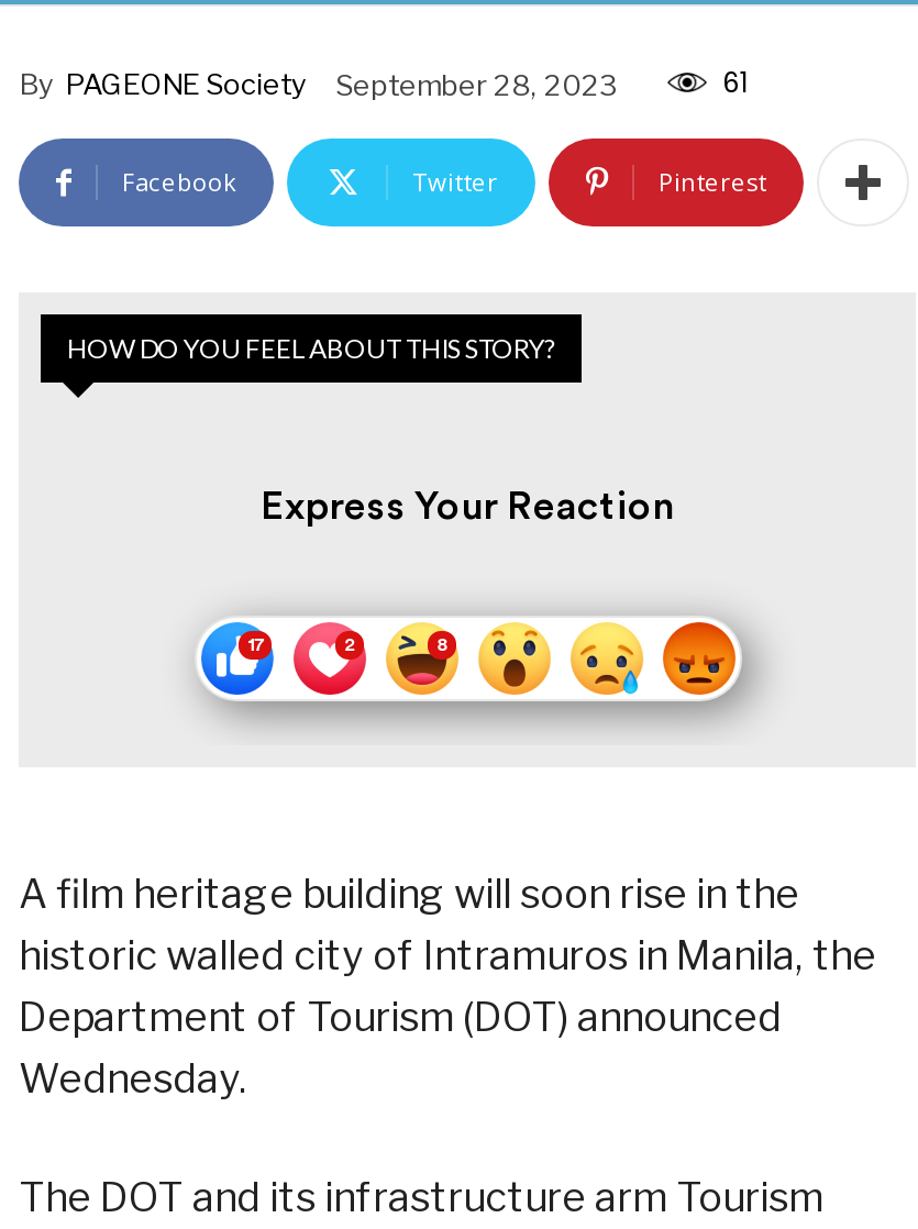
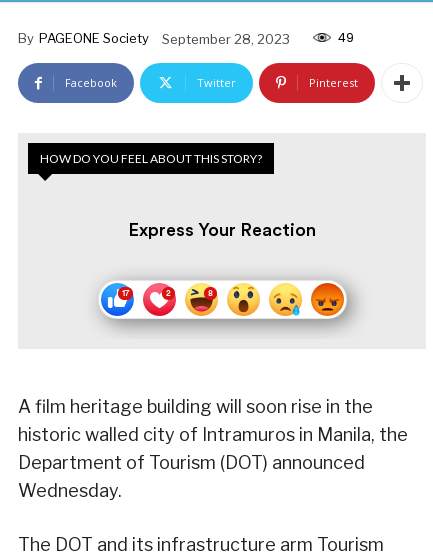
[722,63,749,100] 61 -> [338,28,354,45] 49

